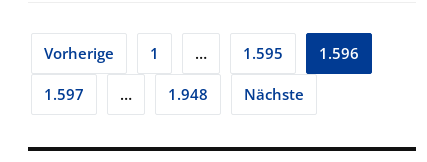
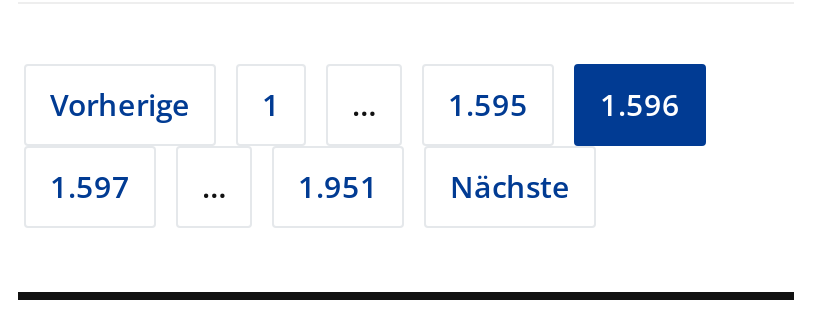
[168,84,208,104] 1.948 -> [298,166,378,206] 1.951

